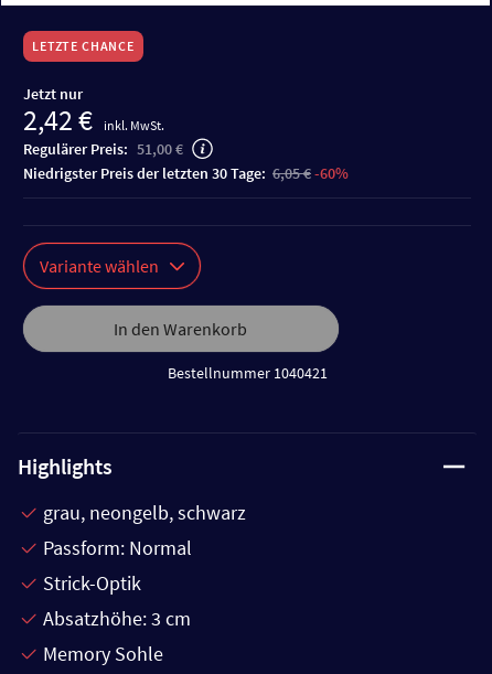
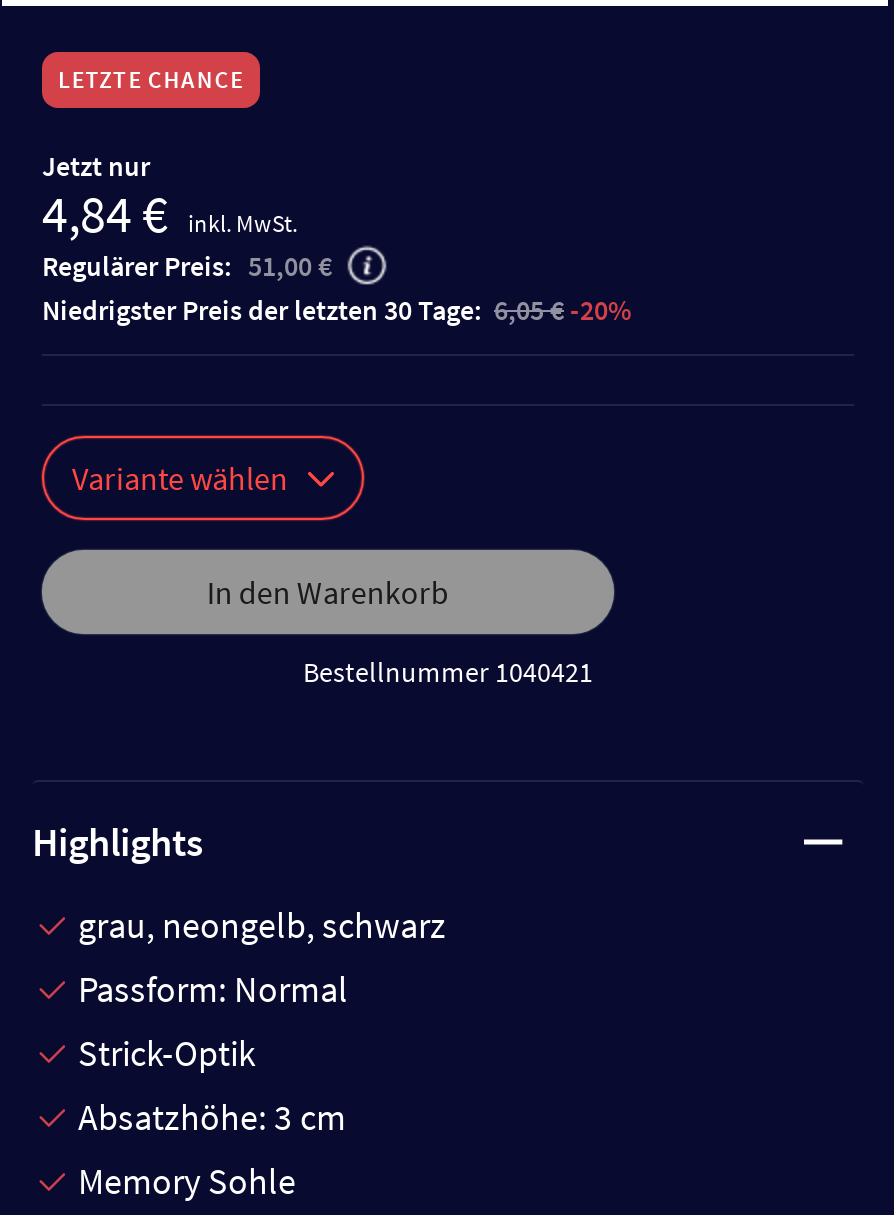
[23,101,164,138] 2,42 € inkl. MwSt. -> [42,180,298,246] 4,84 € inkl. MwSt.
[33,163,349,183] niedrigster Preis der letzten 30 Tage: 6,05 € -60% -> [60,292,632,328] niedrigster Preis der letzten 30 Tage: 6,05 € -20%

